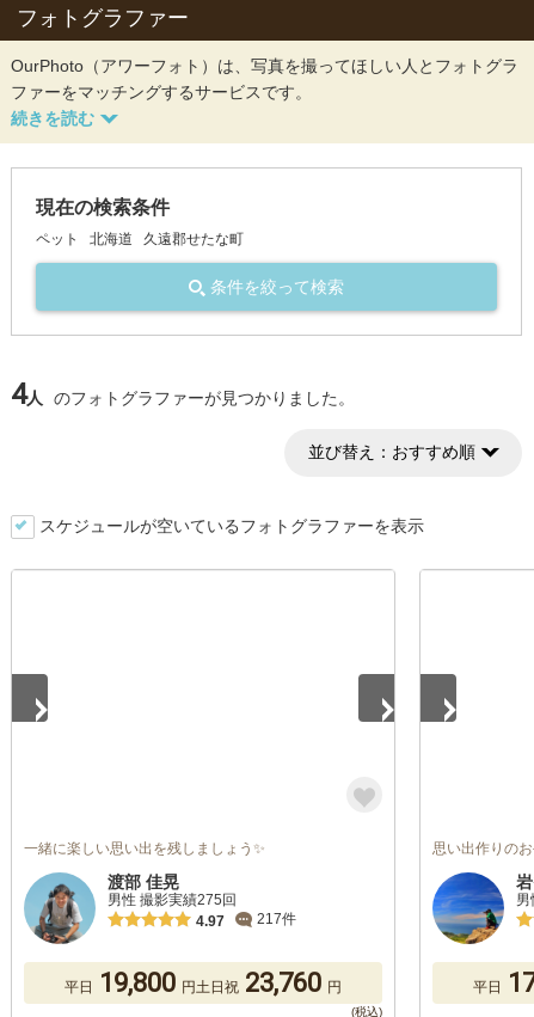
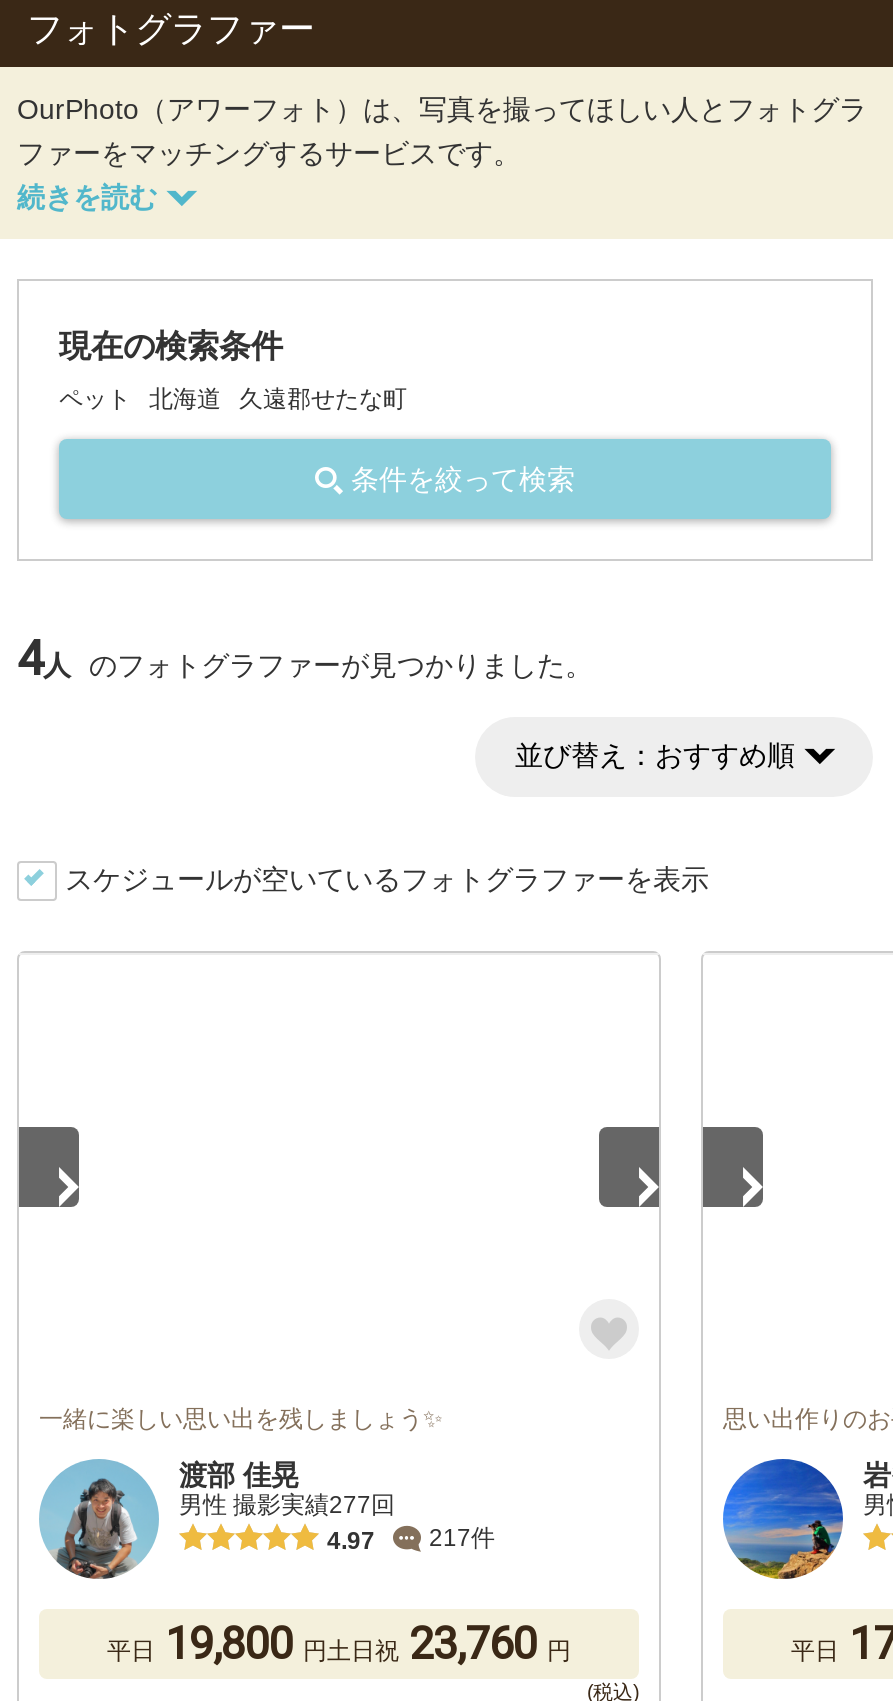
[108,892,237,909] 男性 撮影実績275回 -> [179,1492,395,1520] 男性 撮影実績277回

